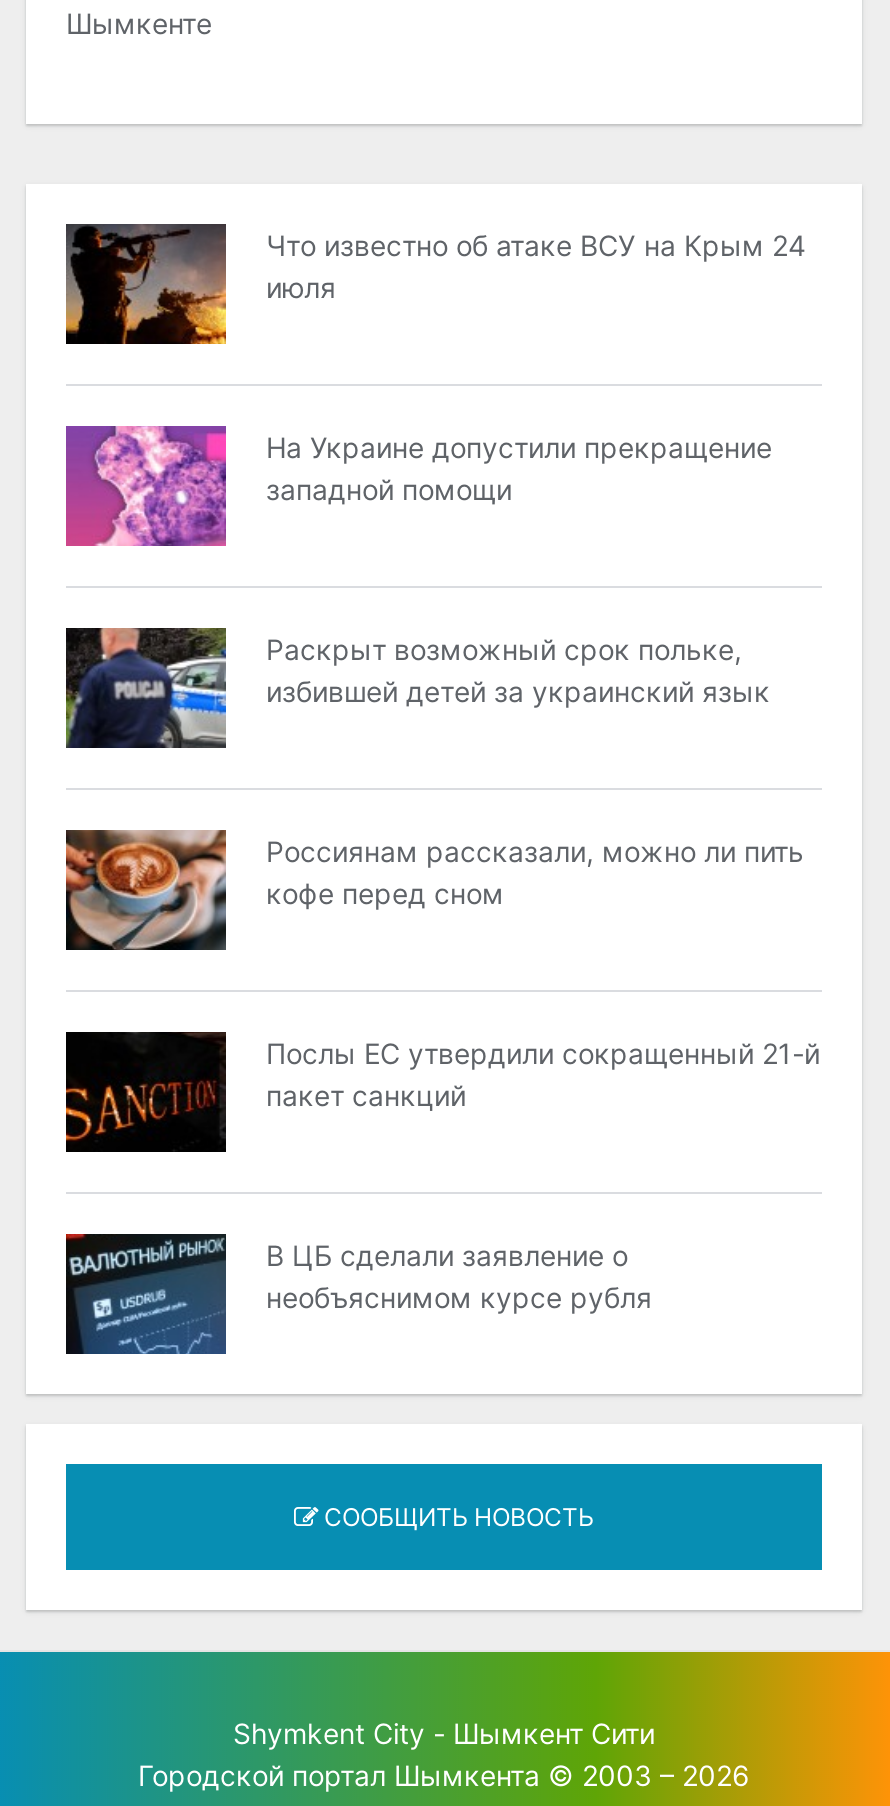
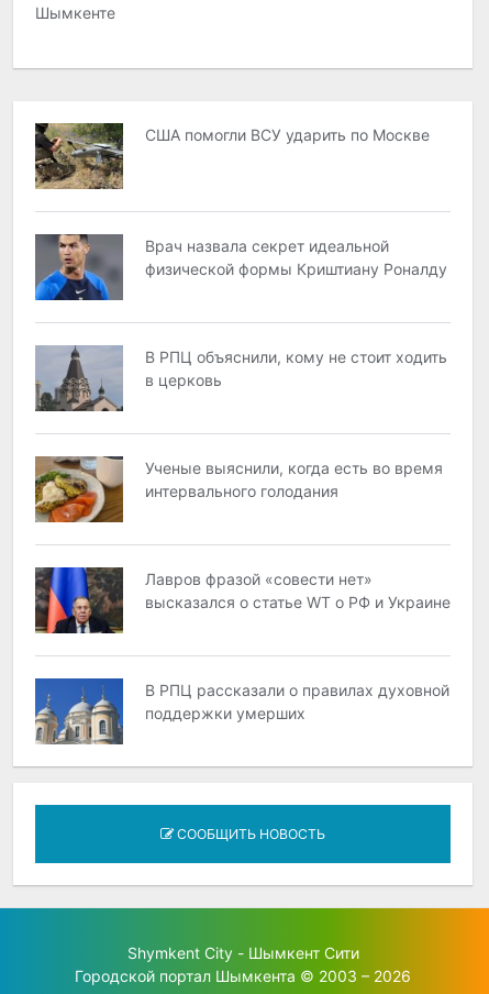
[66,222,806,346] [image] | Что известно об атаке ВСУ на Крым 24 | июля -> [34,122,430,190] [image] | США помогли ВСУ ударить по Москве
[64,426,772,548] [image] | На Украине допустили прекращение | западной помощи -> [34,233,447,301] [image] | Врач назвала секрет идеальной | физической формы Криштиану Роналду
[64,628,770,748] [image] | Раскрыт возможный срок польке, | избившей детей за украинский язык -> [35,345,447,411] [image] | В РПЦ объяснили, кому не стоит ходить | в церковь
[64,830,804,952] [image] | Россиянам рассказали, можно ли пить | кофе перед сном -> [34,456,443,523] [image] | Ученые выяснили, когда есть во время | интервального голодания
[64,1030,820,1154] [image] | Послы ЕС утвердили сокращенный 21-й | пакет санкций -> [34,566,451,634] [image] | Лавров фразой «совести нет» | высказался о статье WT о РФ и Украине
[64,1232,652,1356] [image] | В ЦБ сделали заявление о | необъяснимом курсе рубля -> [34,677,449,745] [image] | В РПЦ рассказали о правилах духовной | поддержки умерших

